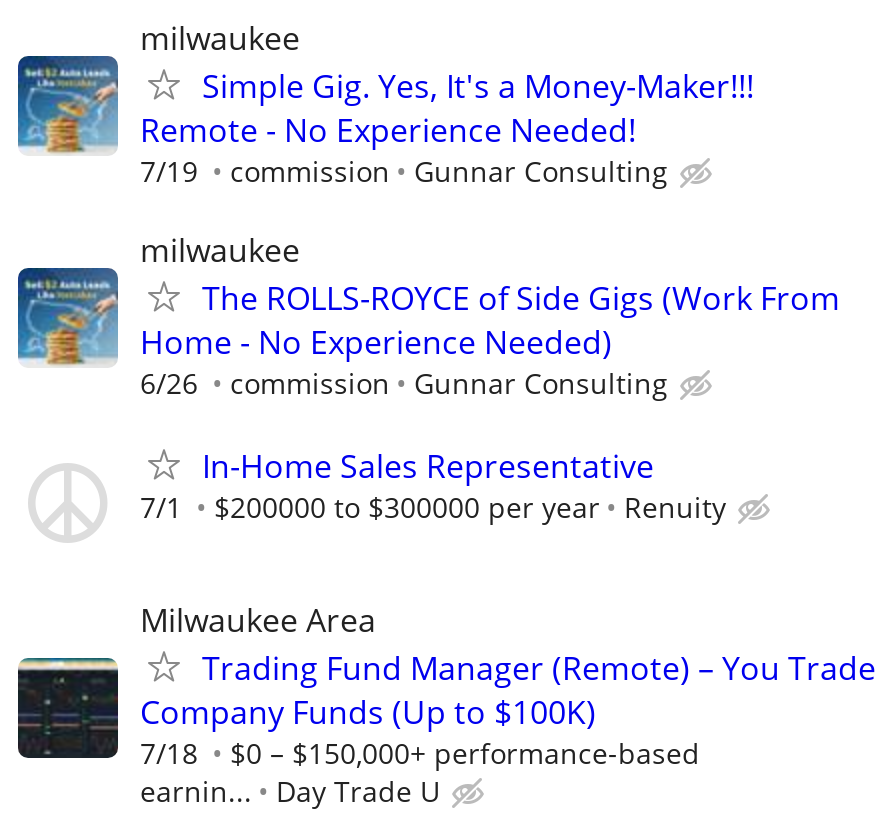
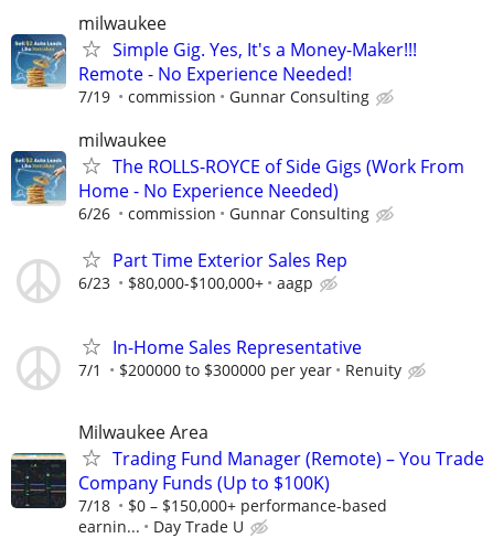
none -> [78,247,347,293] Part Time Exterior Sales Rep | 6/23 | $80,000-$100,000+ | aagp

